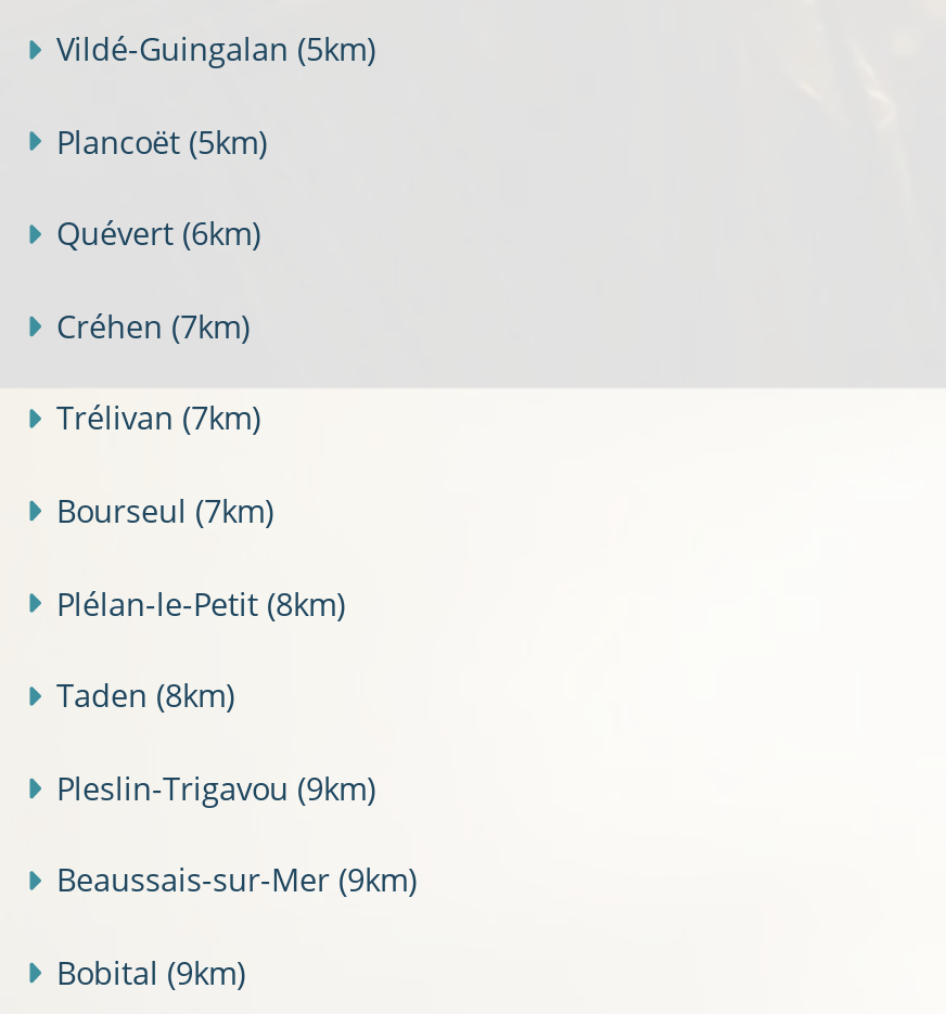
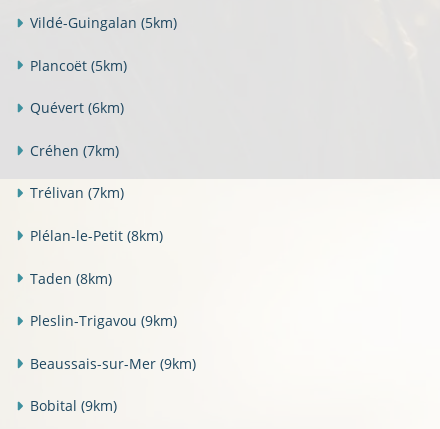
[56,490,273,532] Bourseul (7km) -> none

